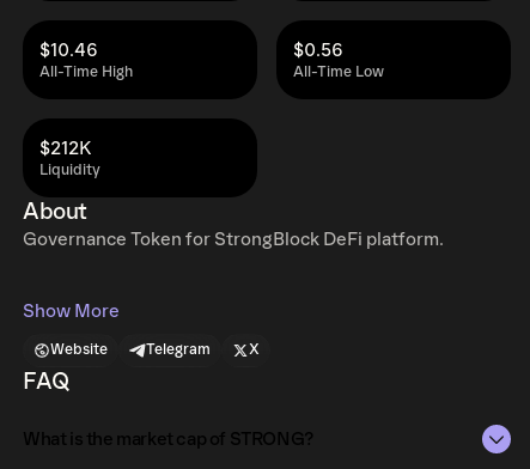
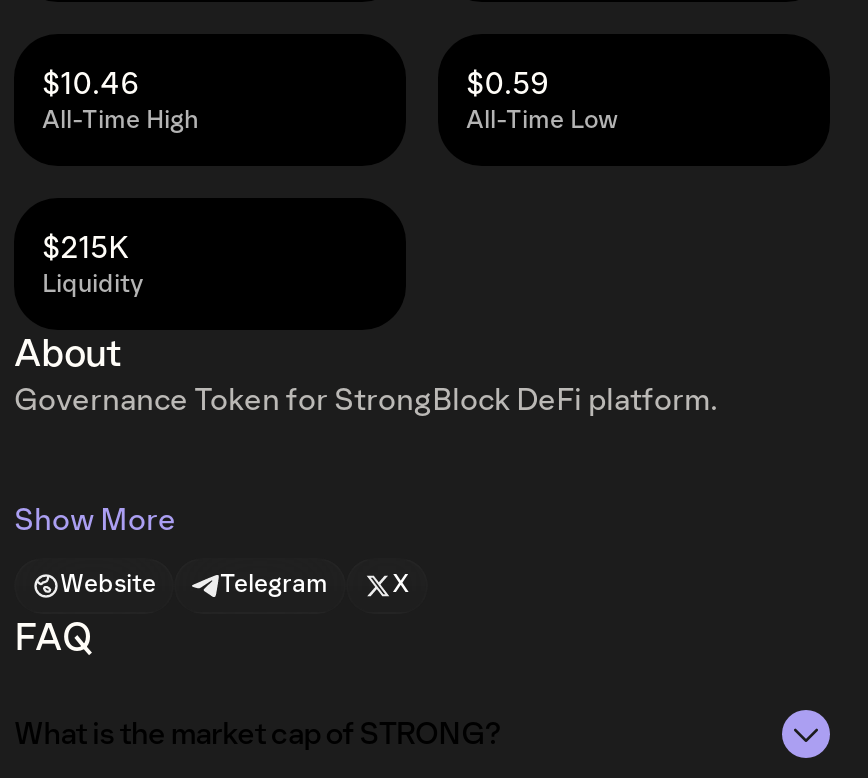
[293,39,343,61] $0.56 -> [466,66,550,102] $0.59
[39,138,92,159] $212K -> [42,230,130,266] $215K

